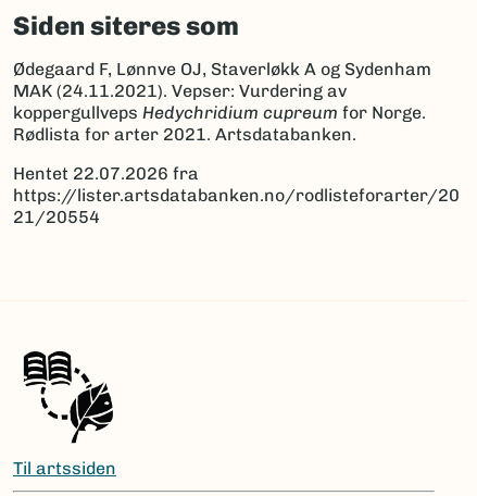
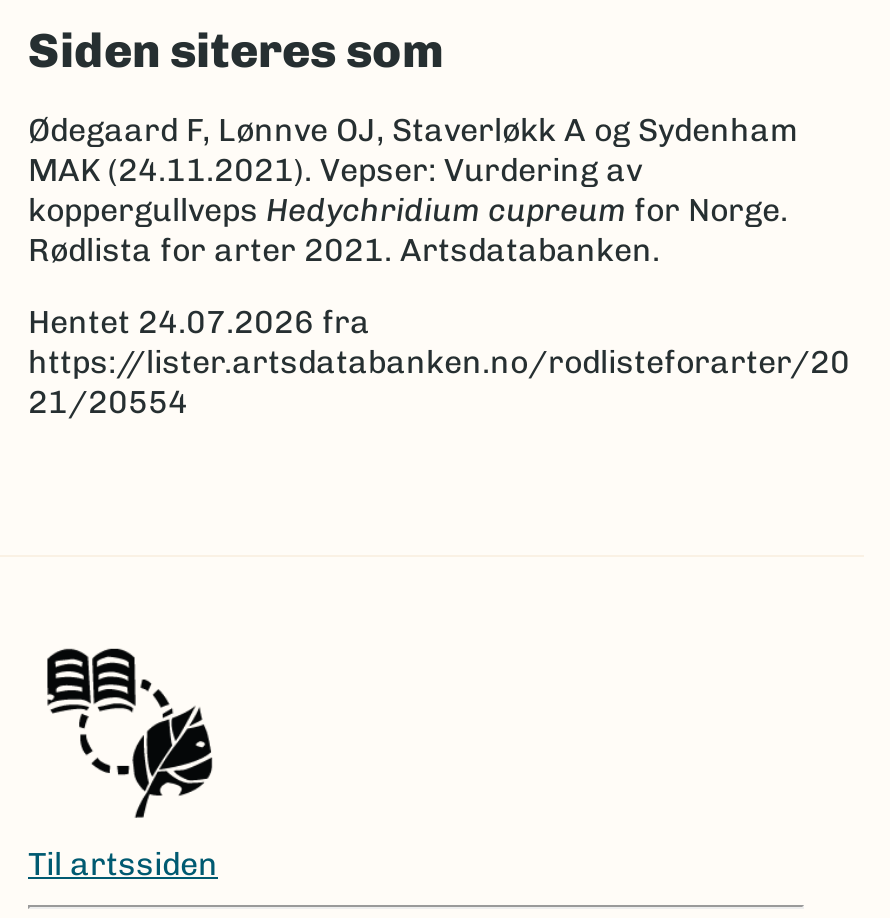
[13,163,199,184] Hentet 22.07.2026 fra -> [28,303,370,341] Hentet 24.07.2026 fra

